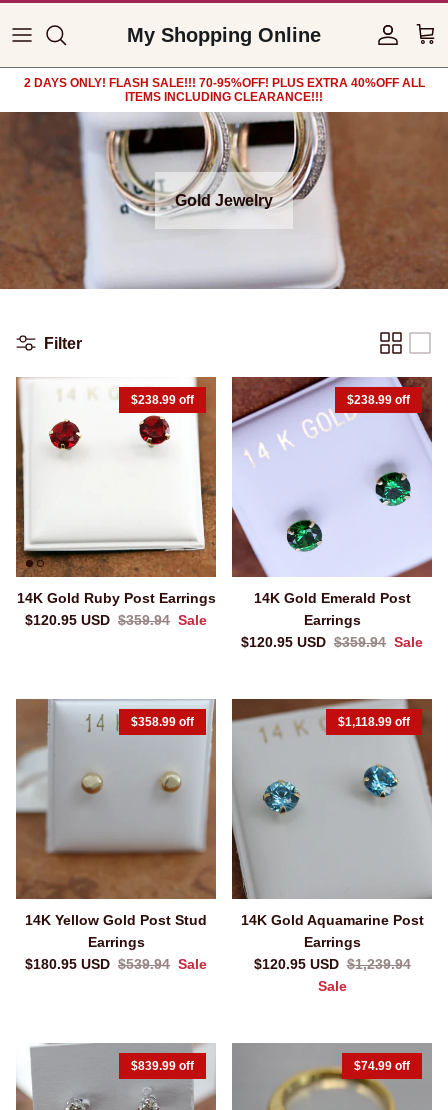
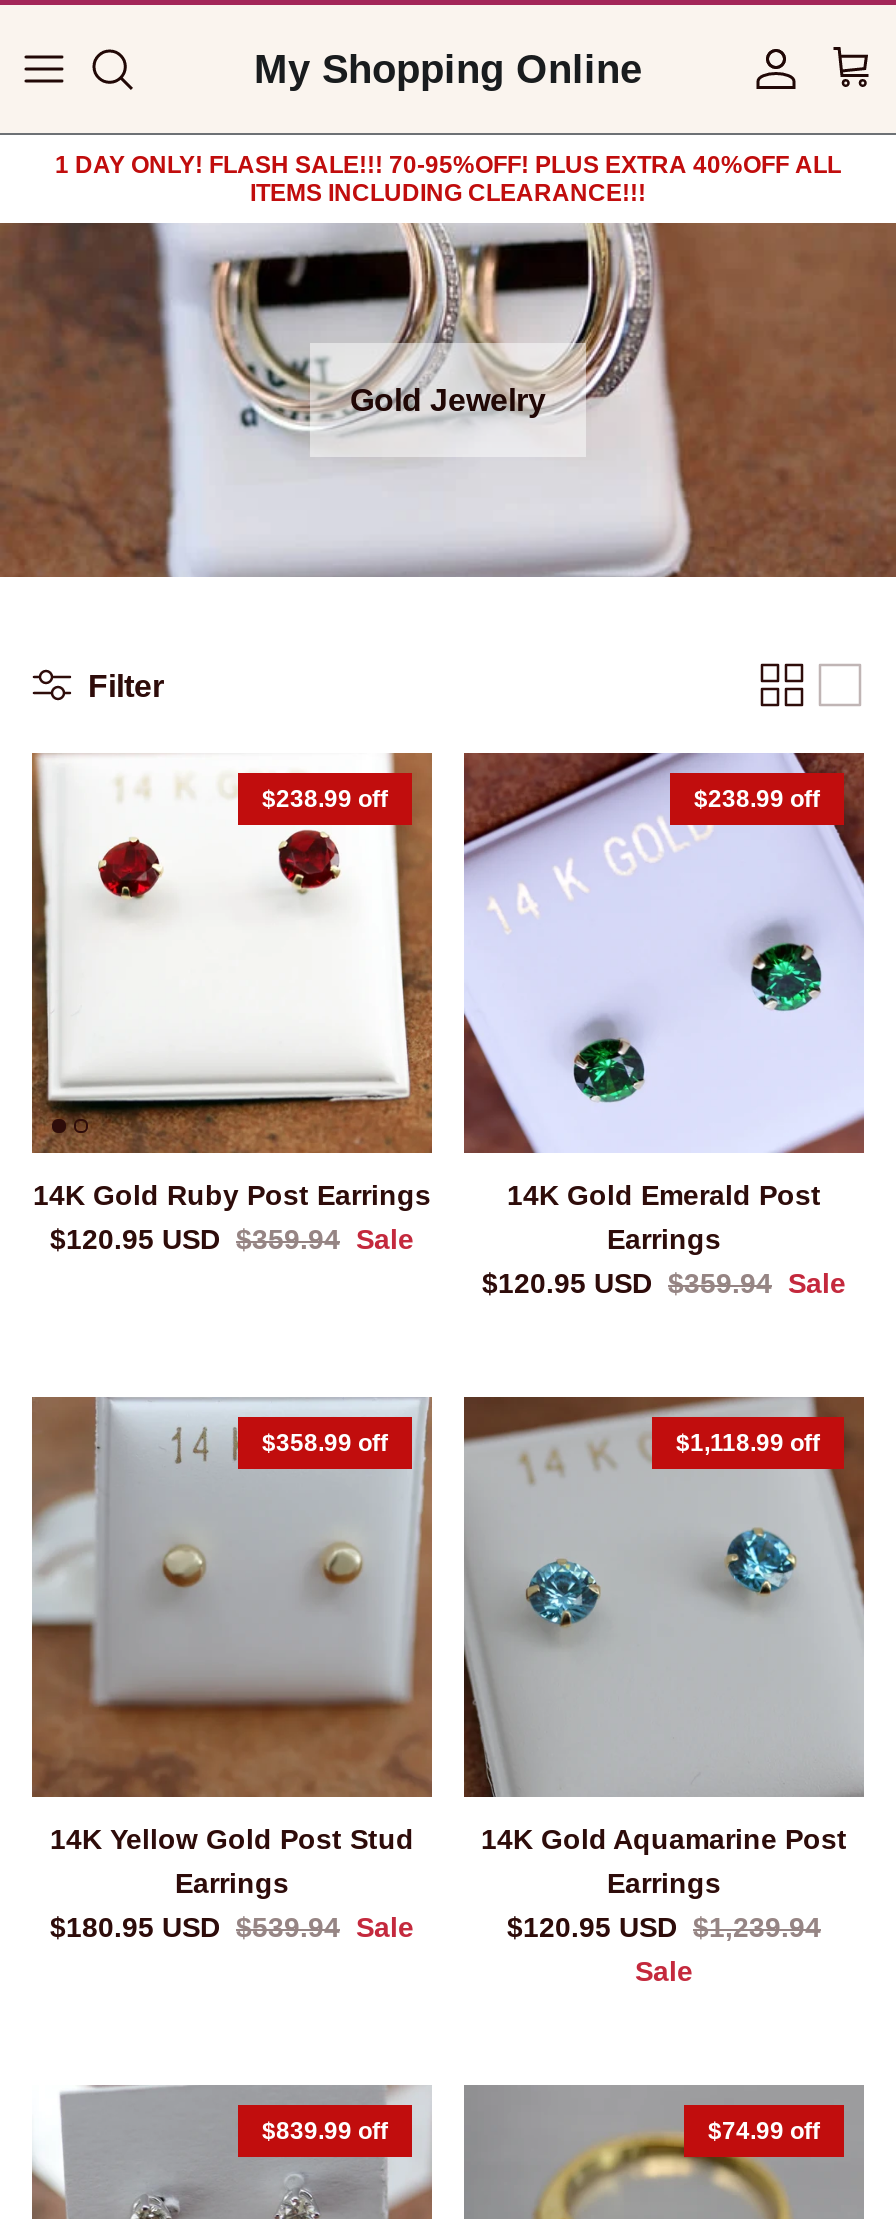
[23,76,424,90] 2 DAYS ONLY! FLASH SALE!!! 70-95%OFF! PLUS EXTRA 40%OFF ALL -> [55,151,841,179] 1 DAY ONLY! FLASH SALE!!! 70-95%OFF! PLUS EXTRA 40%OFF ALL

